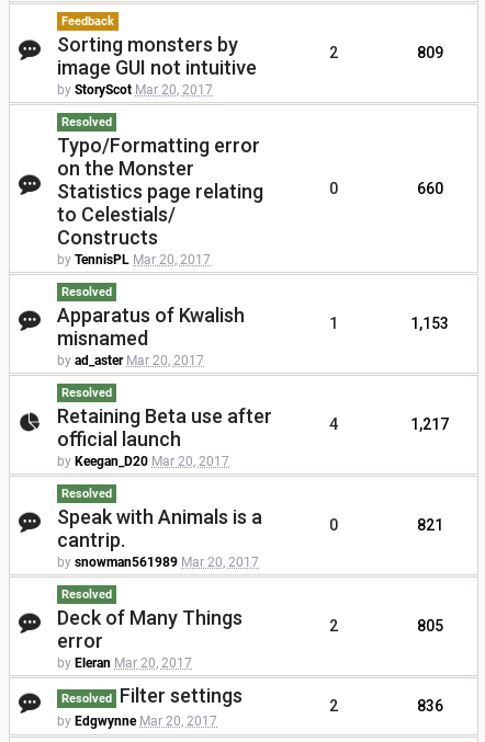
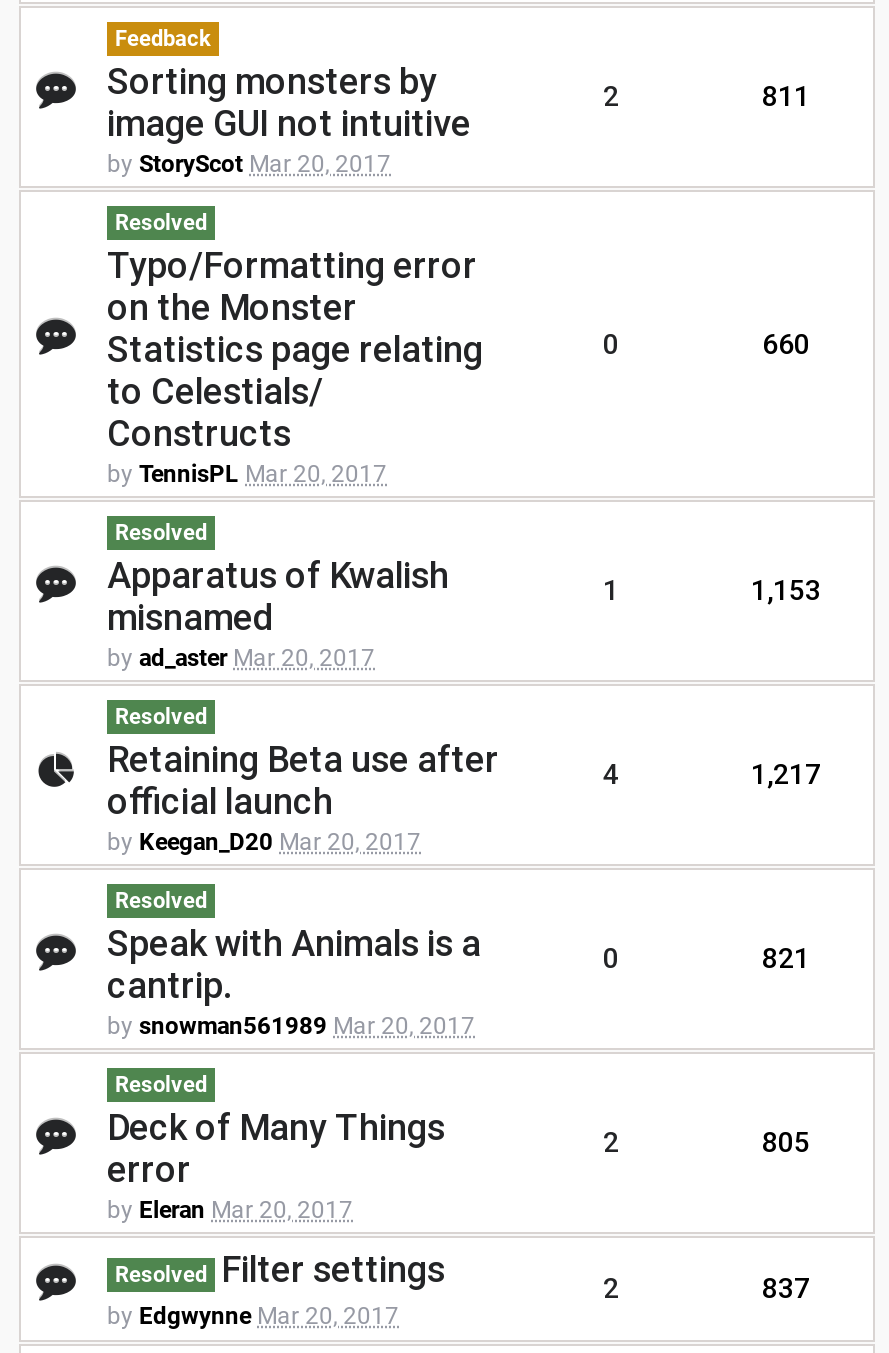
[416,44,443,61] 809 -> [762,80,810,112] 811
[416,697,443,714] 836 -> [762,1272,810,1304] 837

